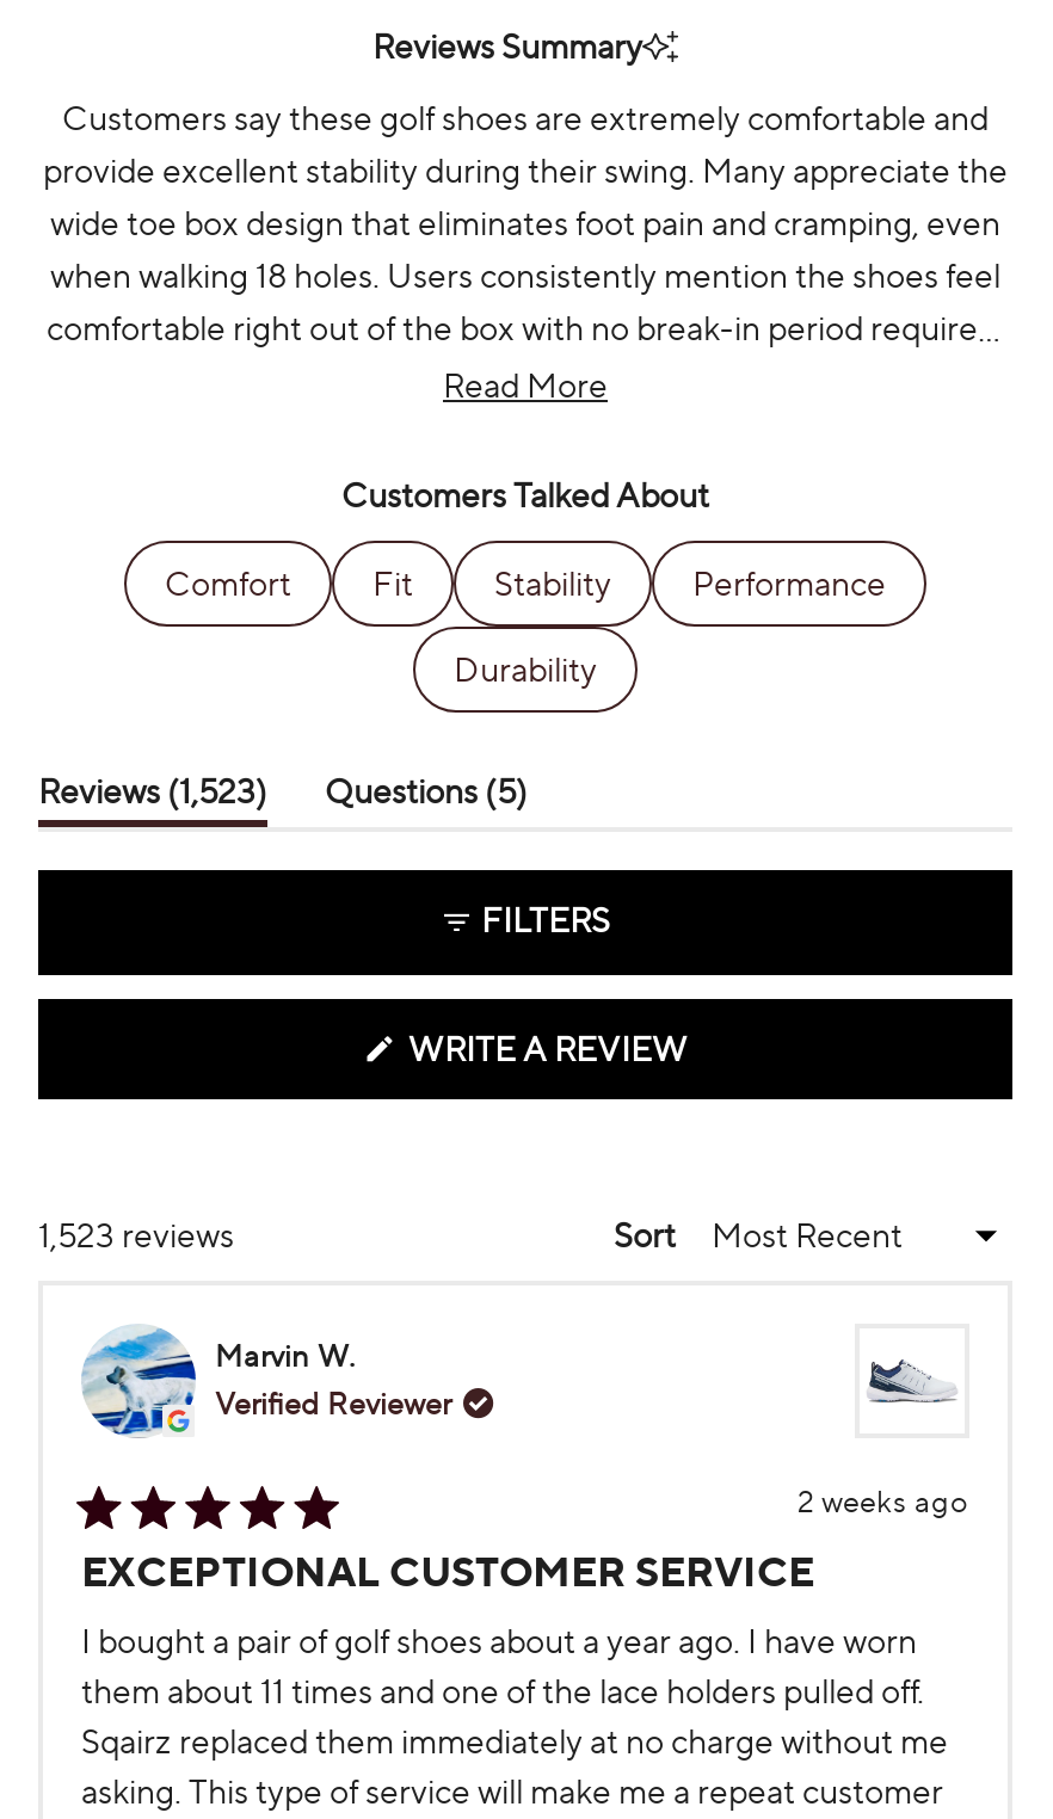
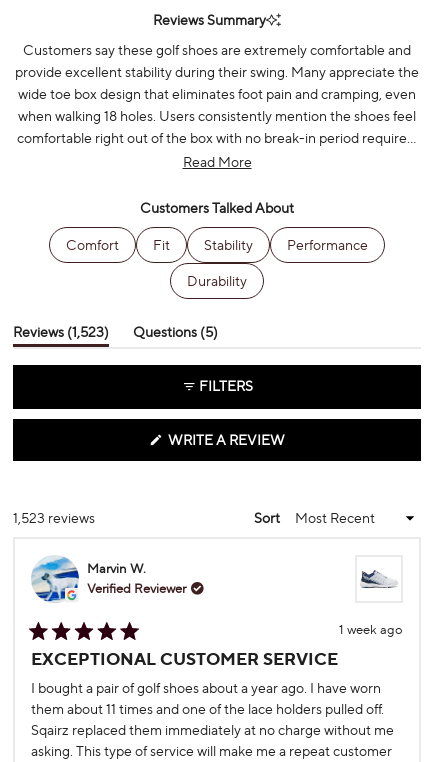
[798,1484,969,1520] 2 weeks ago -> [339,622,403,637] 1 week ago

